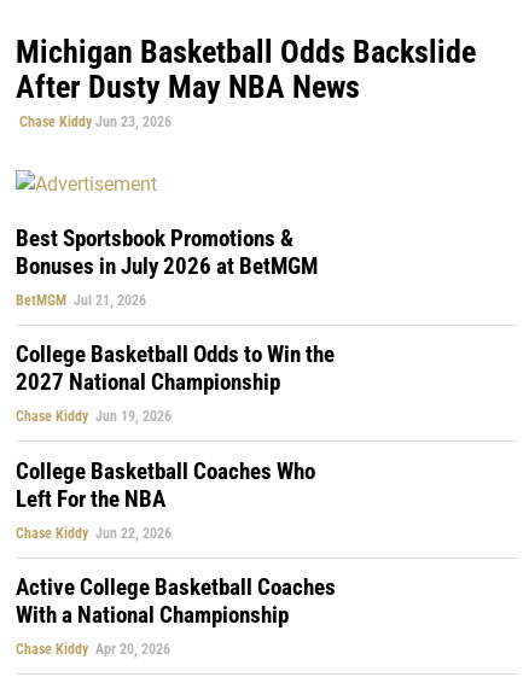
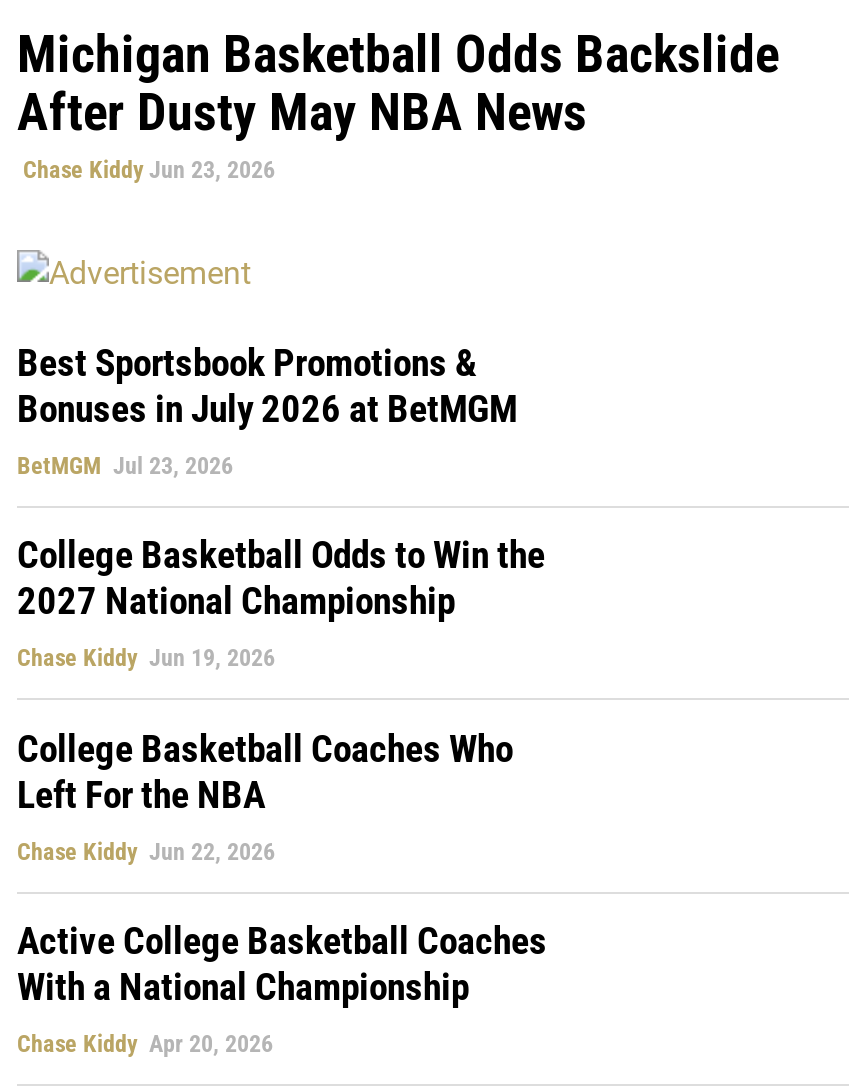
[16,292,146,309] BetMGM Jul 21, 2026 -> [17,452,233,480] BetMGM Jul 23, 2026

